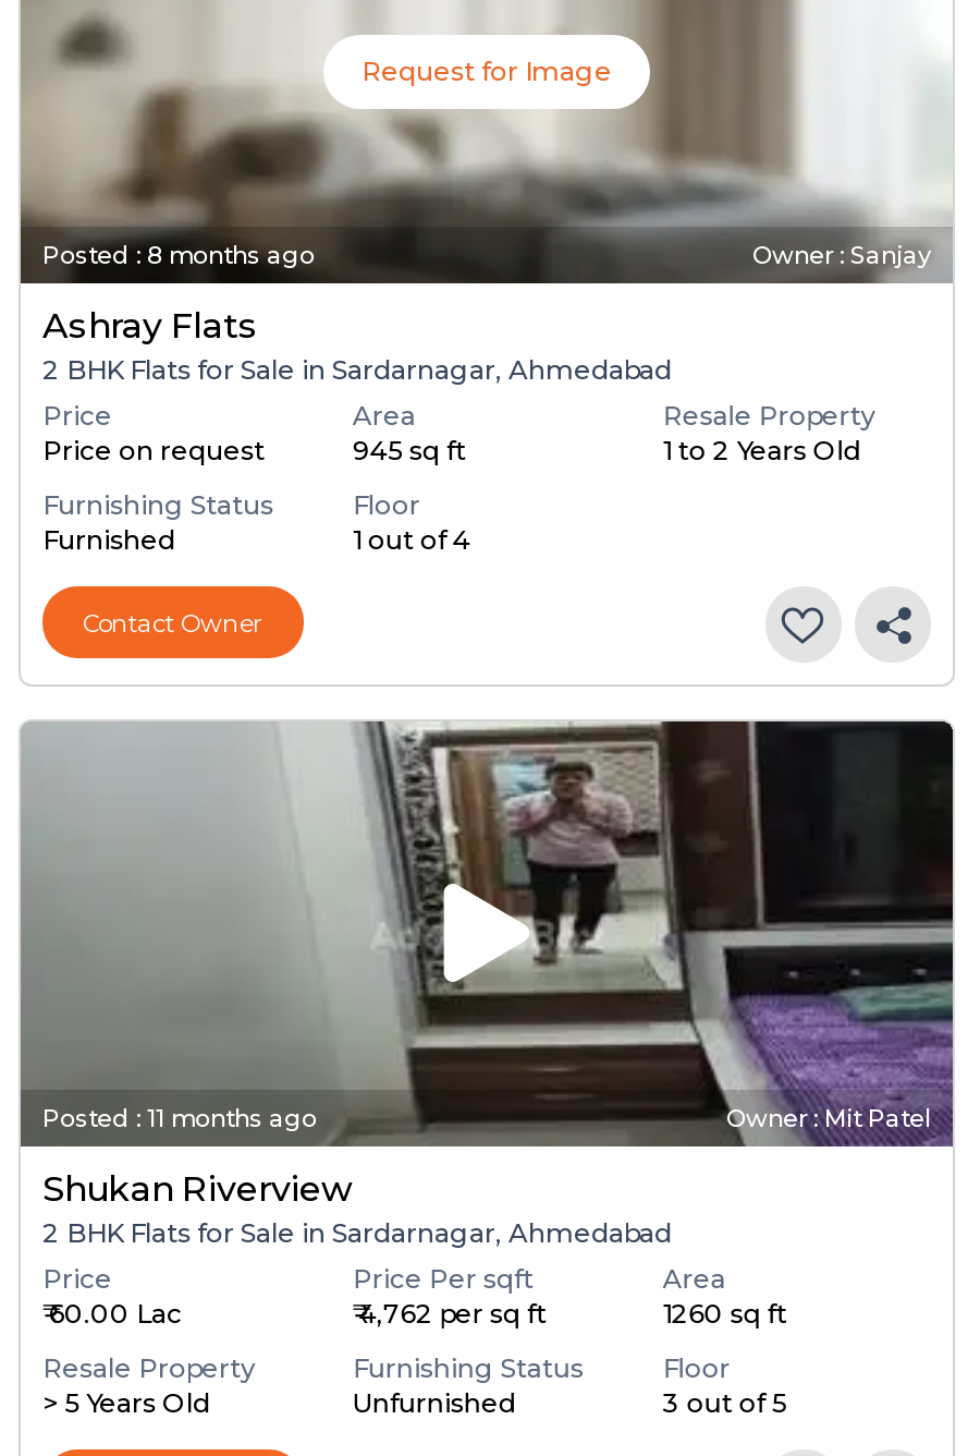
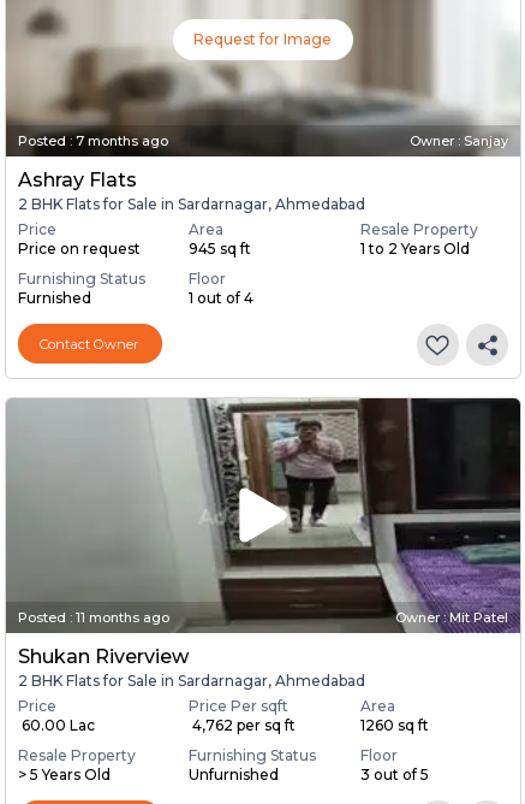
[42,239,315,270] Posted: 8 months ago -> [18,132,168,149] Posted: 7 months ago

